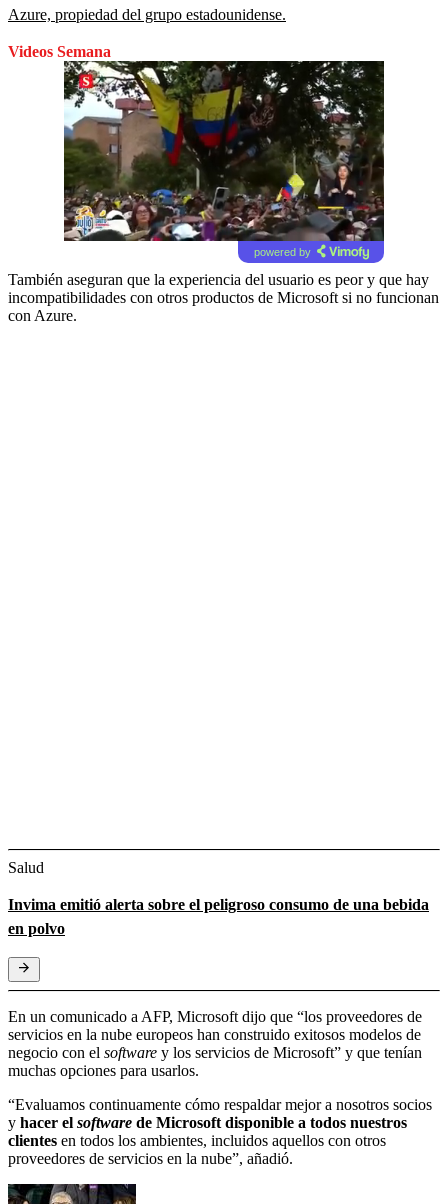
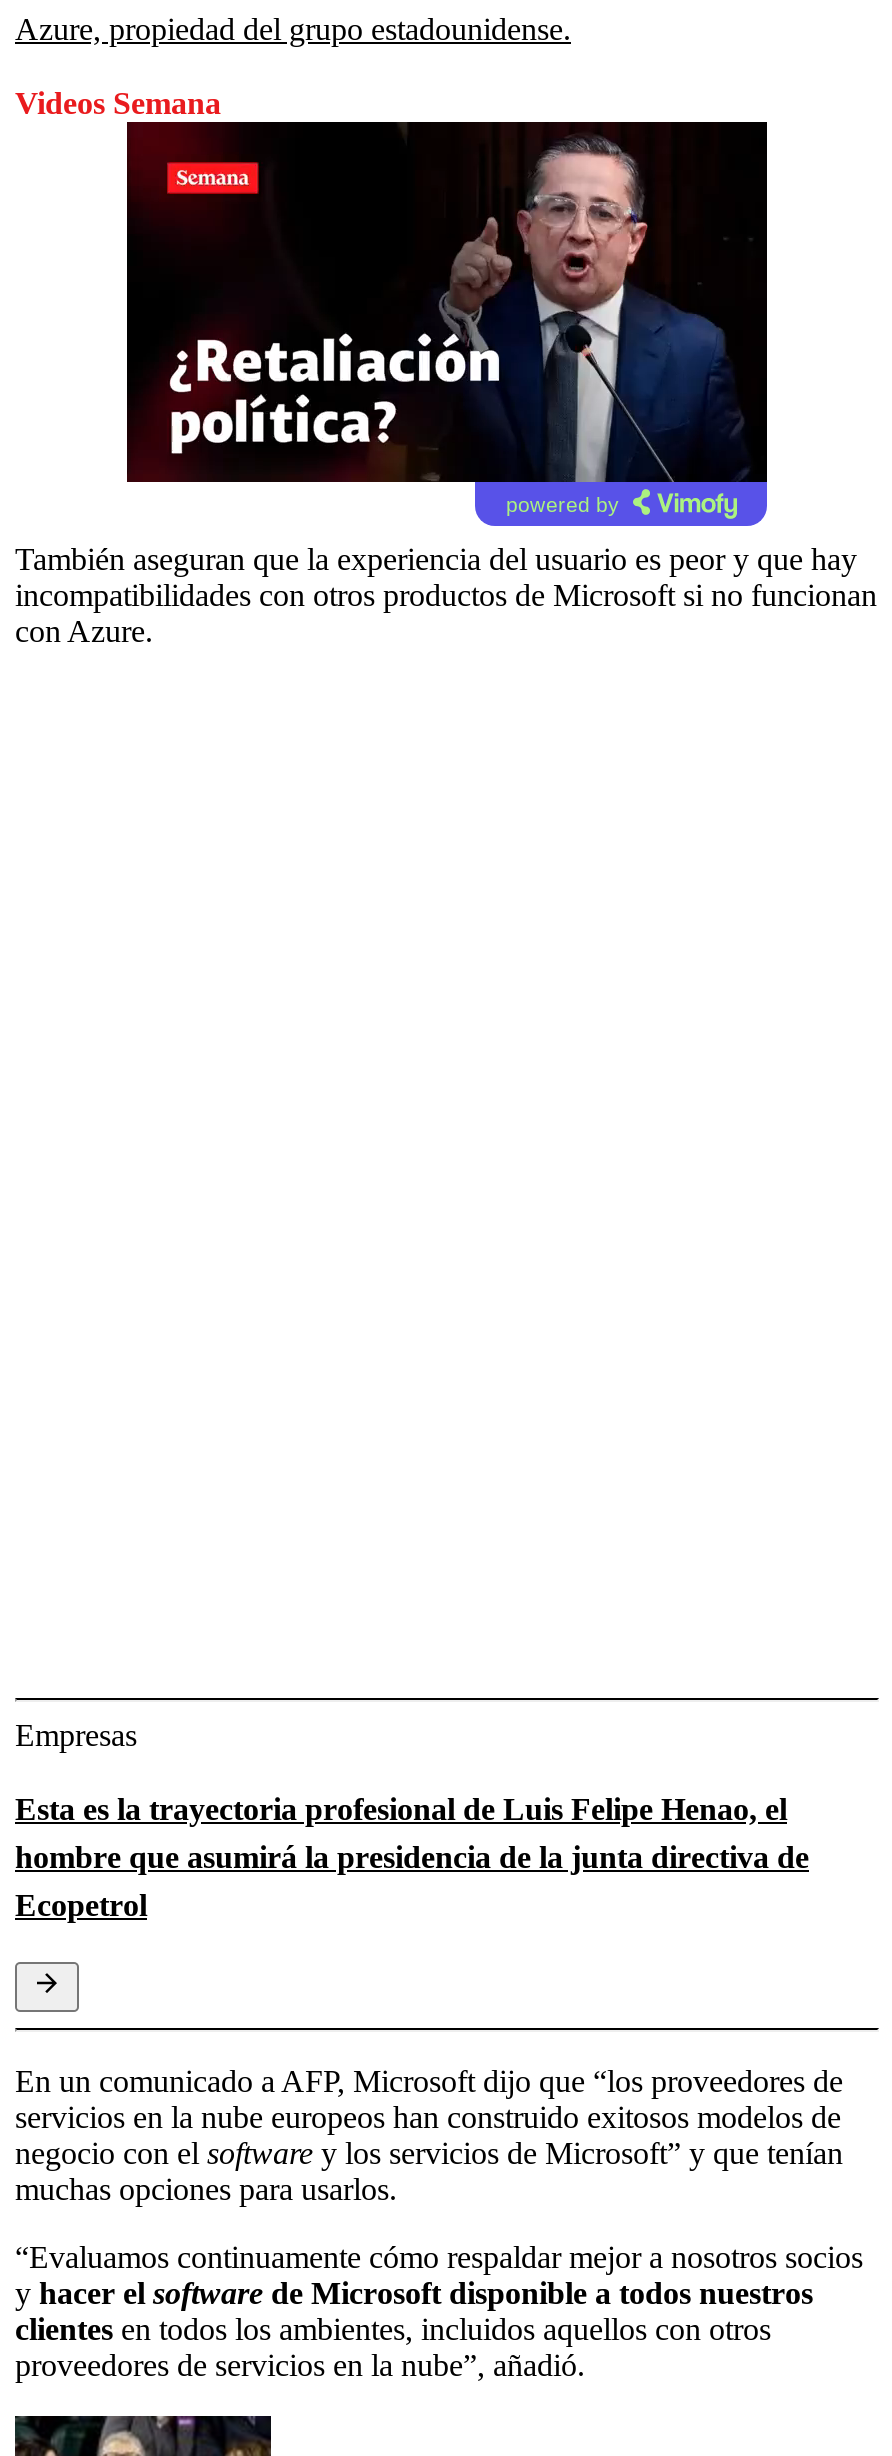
[63,60,385,242] [image] -> [125,120,769,484] [image]
[8,859,44,876] Salud -> [15,1717,137,1751] Empresas
[8,896,429,937] Invima emitió alerta sobre el peligroso consumo de una bebida | en polvo -> [15,1791,809,1921] Esta es la trayectoria profesional de Luis Felipe Henao, el | hombre que asumirá la presidencia de la junta directiva de | Ecopetrol

